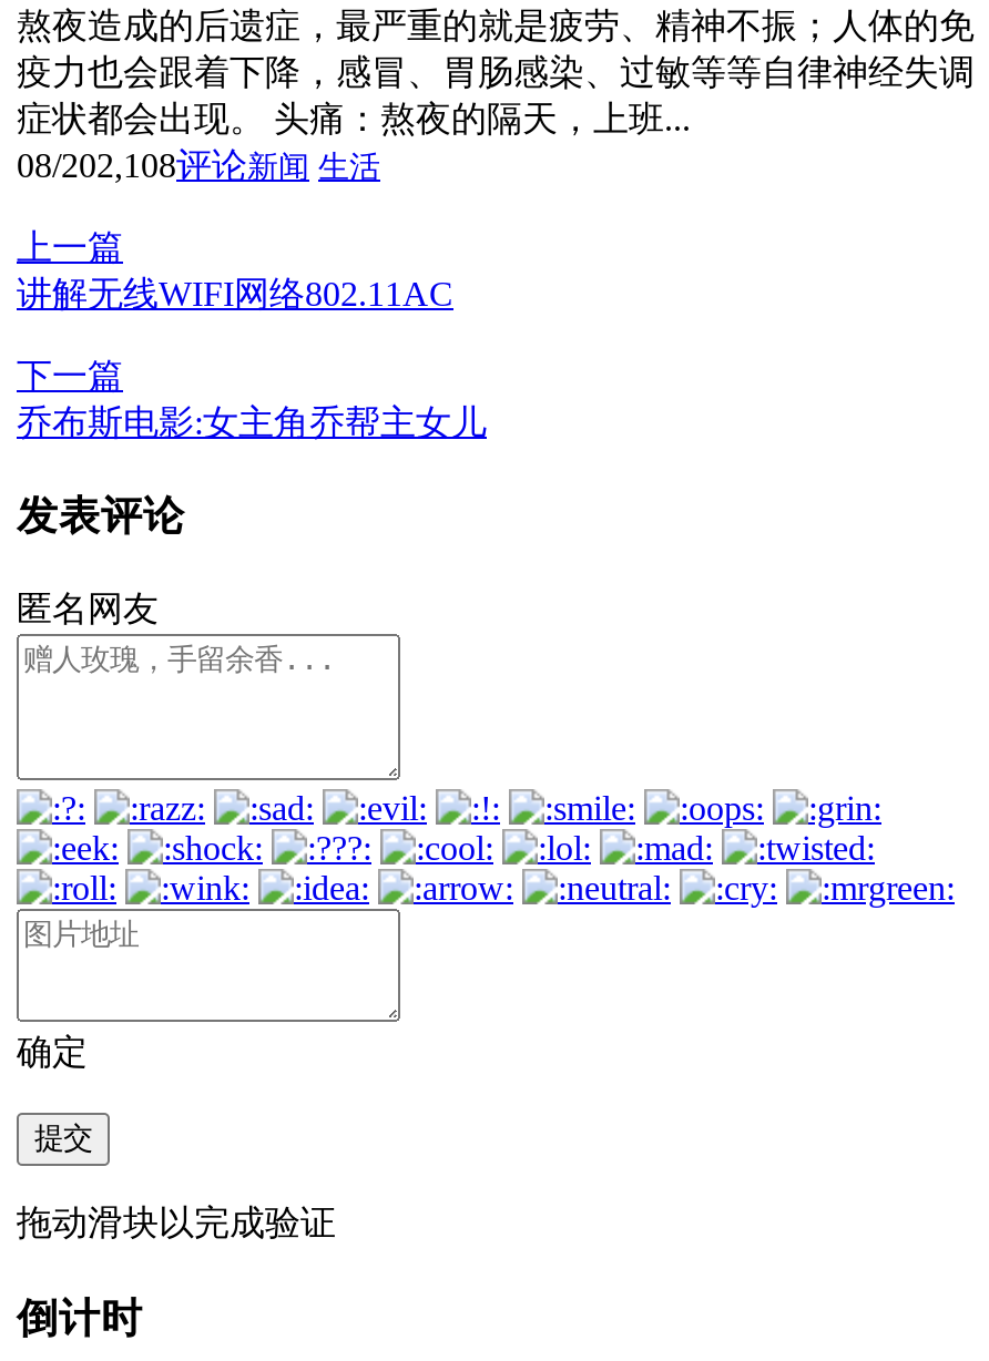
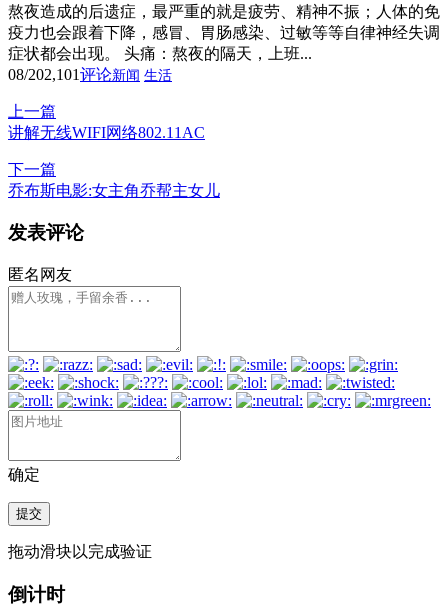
[17,145,380,183] 08/202,108评论新闻 生活 -> [8,66,172,83] 08/202,101评论新闻 生活

